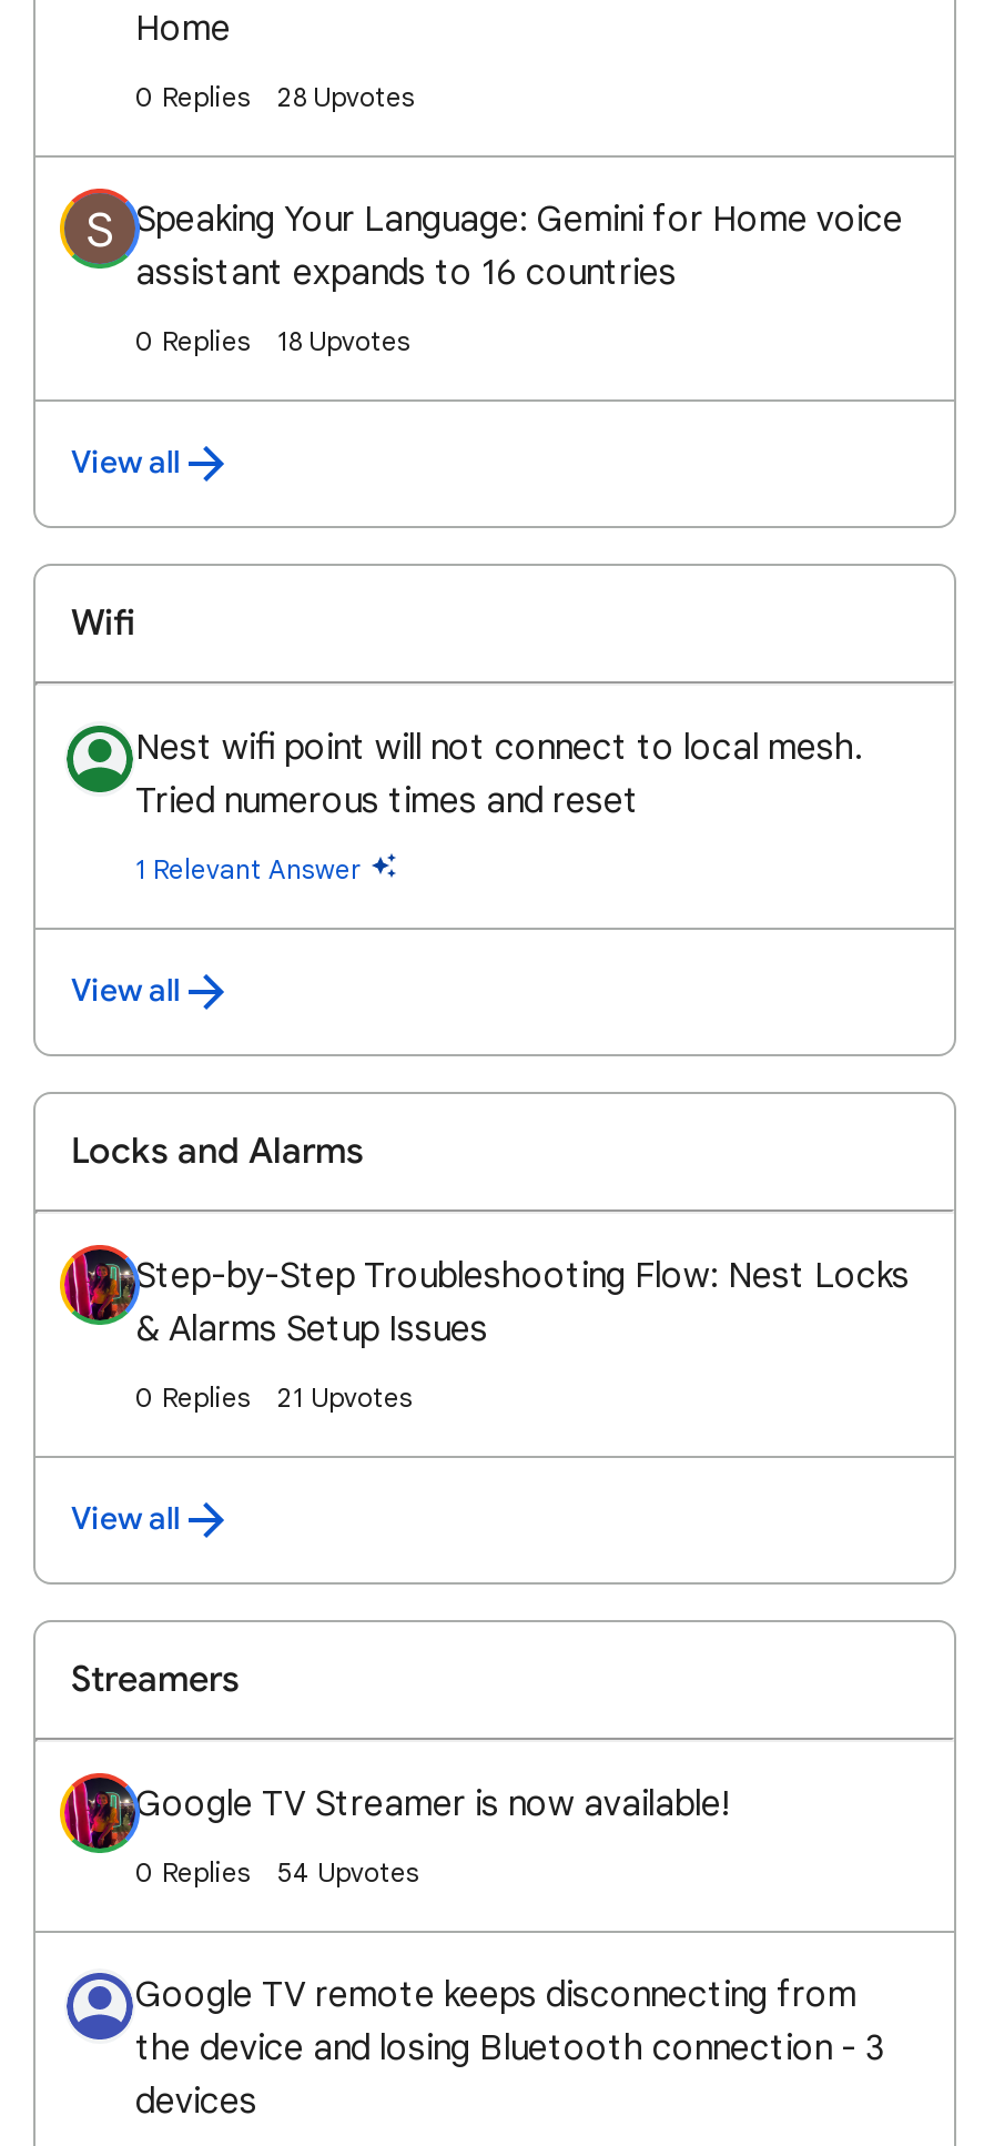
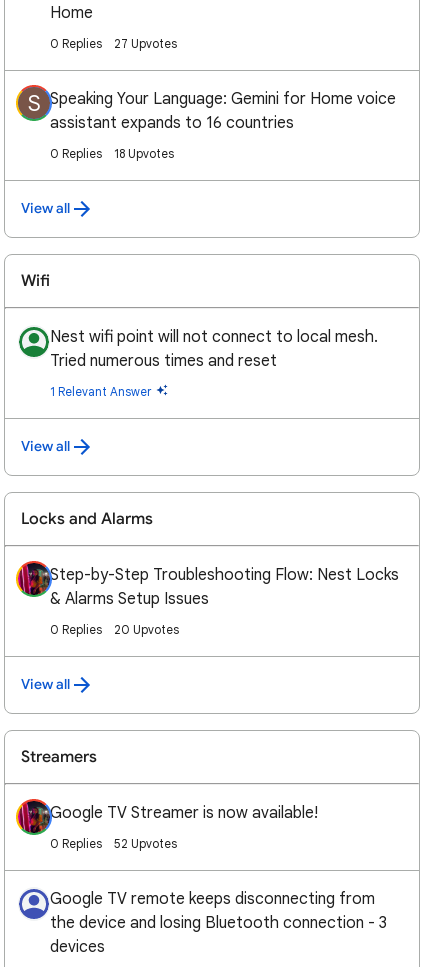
[277,80,415,113] 28 Upvotes -> [114,36,177,51] 27 Upvotes
[277,1380,413,1414] 21 Upvotes -> [114,622,179,637] 20 Upvotes
[277,1855,419,1889] 54 Upvotes -> [114,836,177,851] 52 Upvotes

